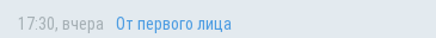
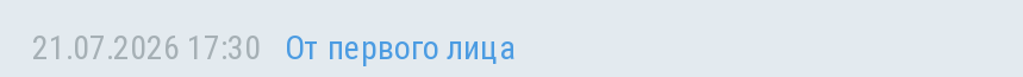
[18,14,232,33] 17:30, вчера От первого лица -> [32,29,516,67] 21.07.2026 17:30 От первого лица

